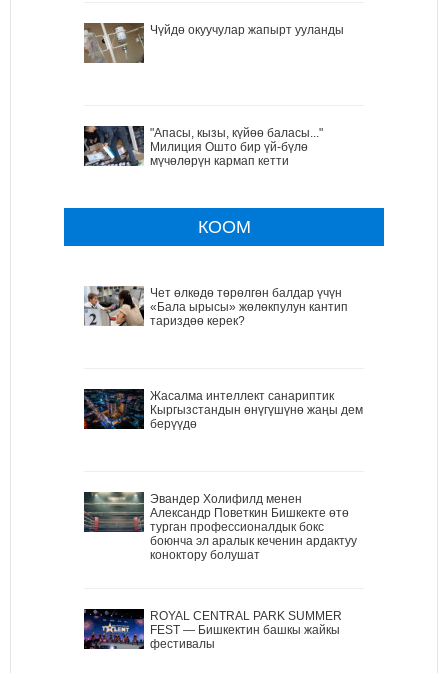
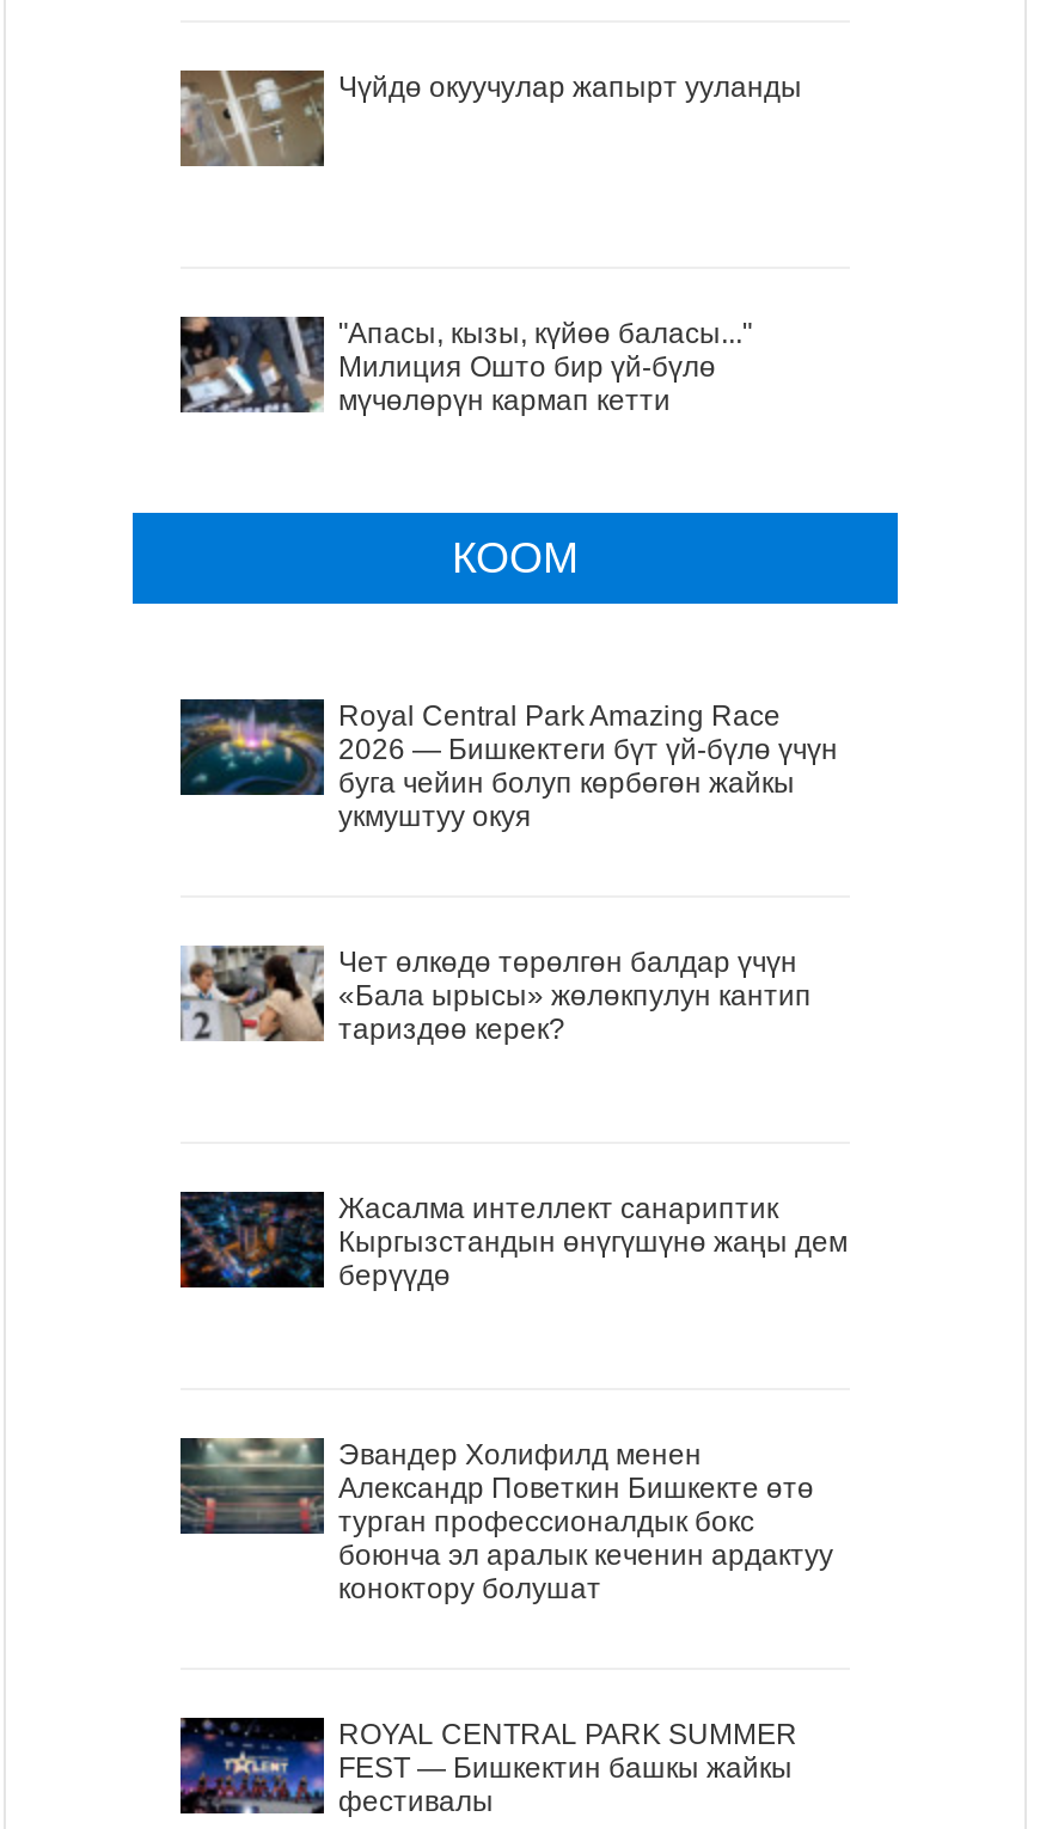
none -> [178,697,838,833] [image] | Royal Central Park Amazing Race | 2026 — Бишкектеги бүт үй-бүлө үчүн | буга чейин болуп көрбөгөн жайкы | укмуштуу окуя

